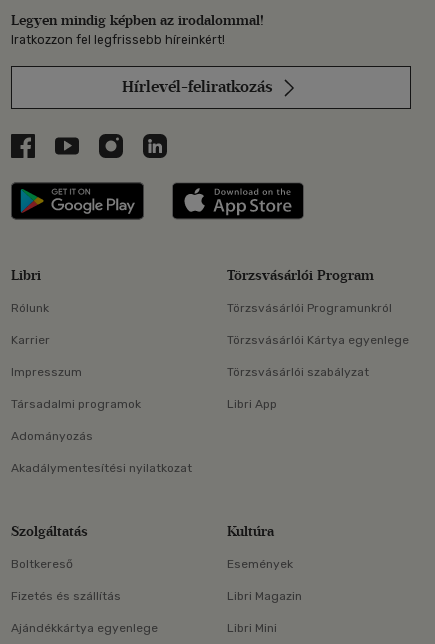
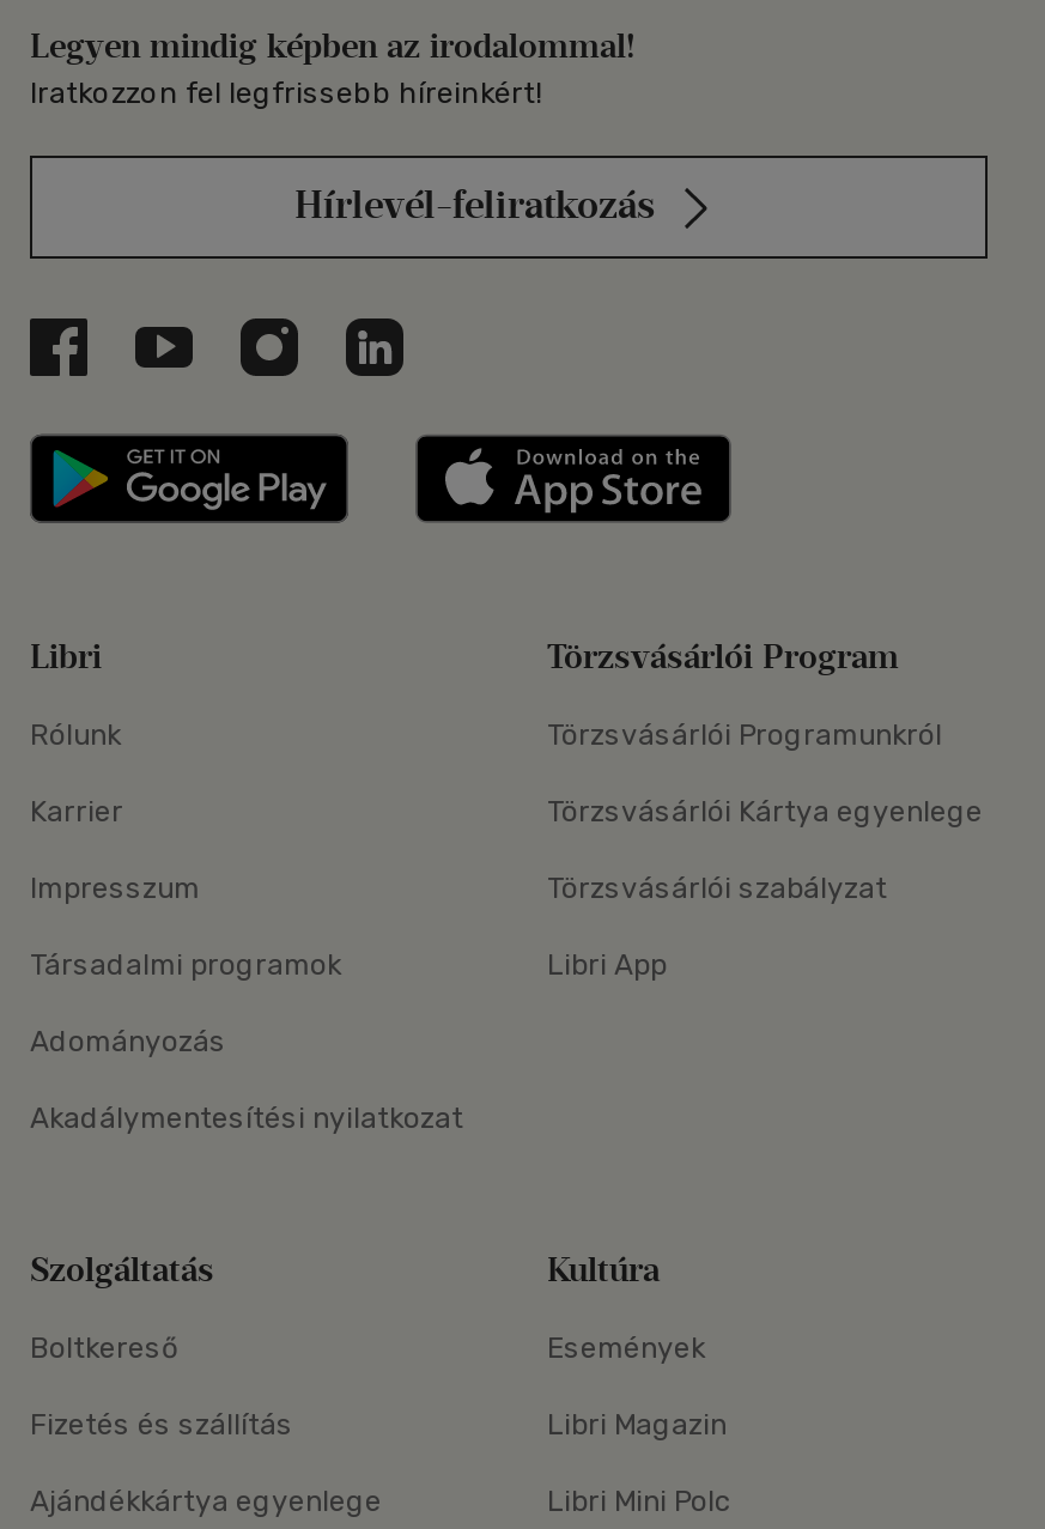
[227,621,277,635] Libri Mini -> [547,1485,731,1518] Libri Mini Polc

